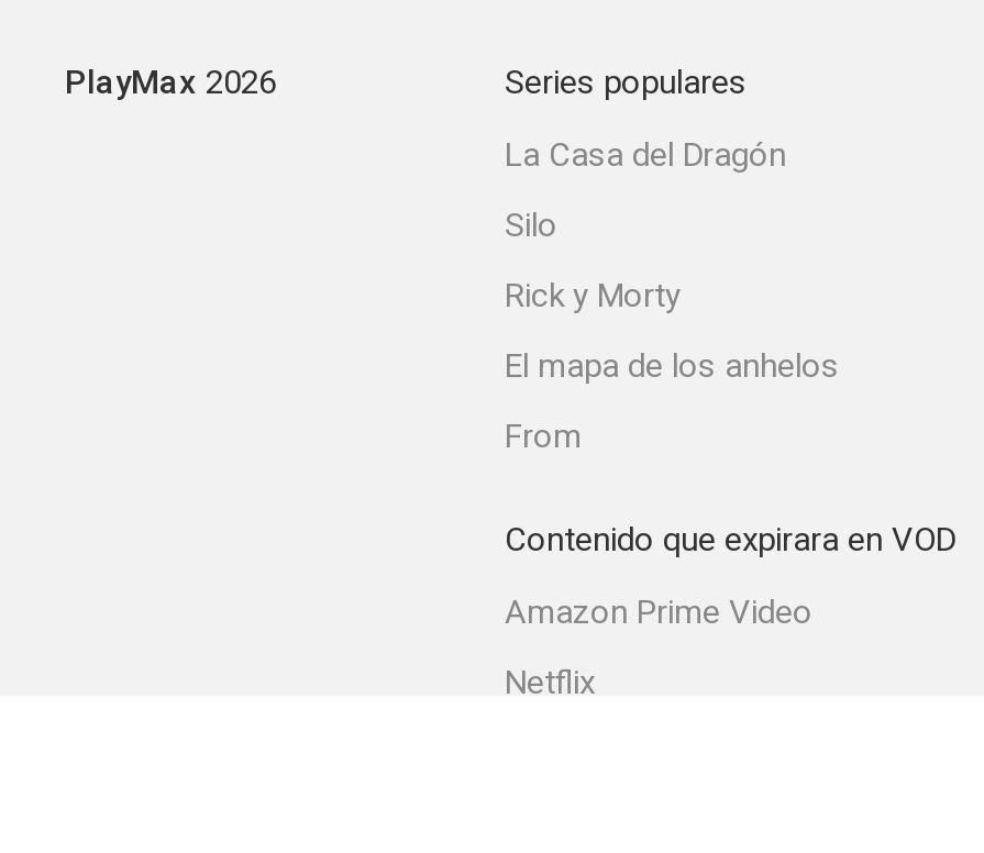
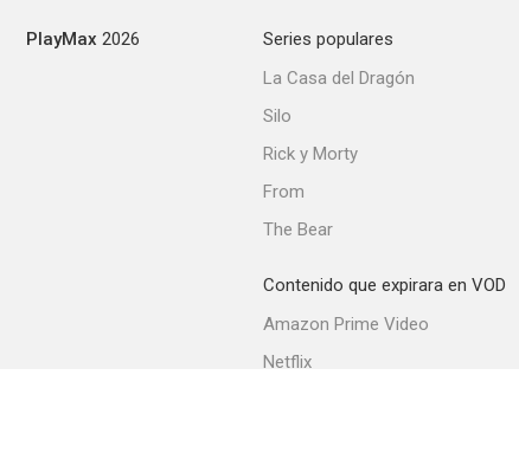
[505,346,839,386] El mapa de los anhelos -> none
moved [505,417,582,456] -> [263,181,305,202]: From
none -> [263,219,333,240] The Bear

